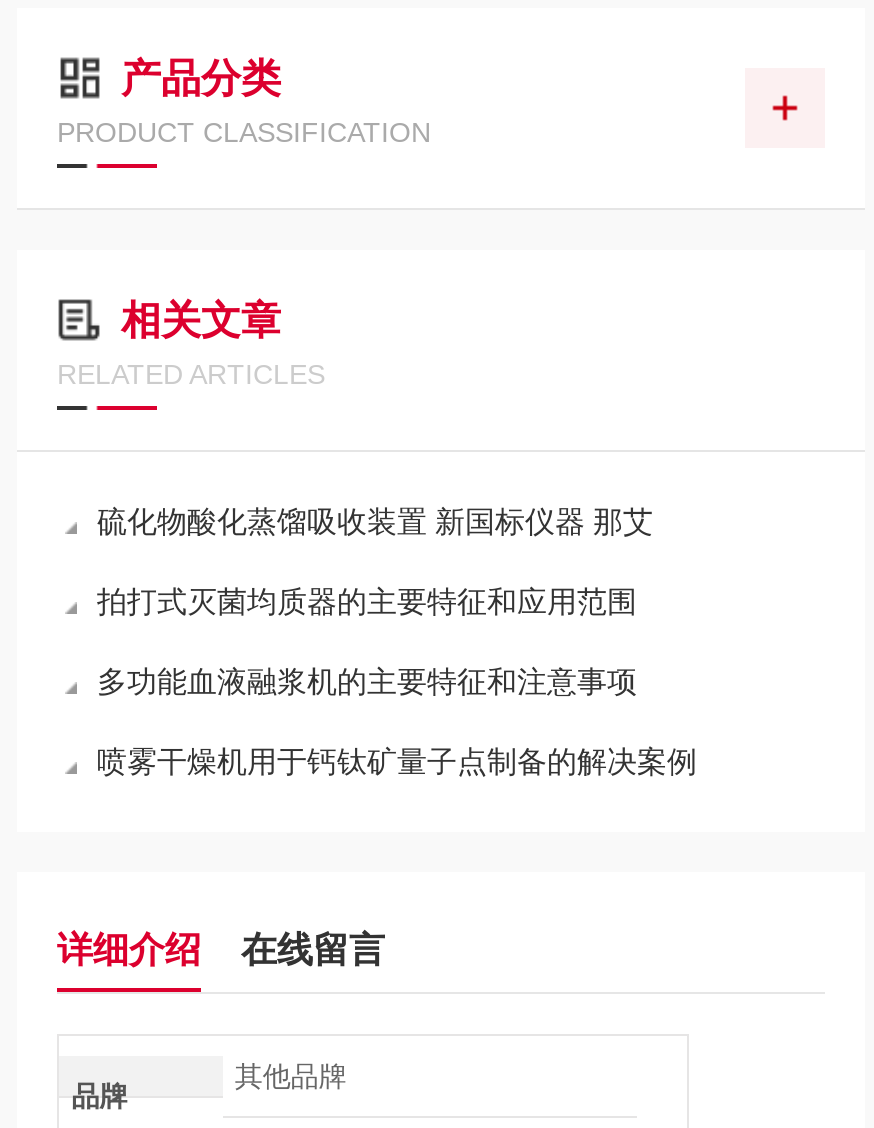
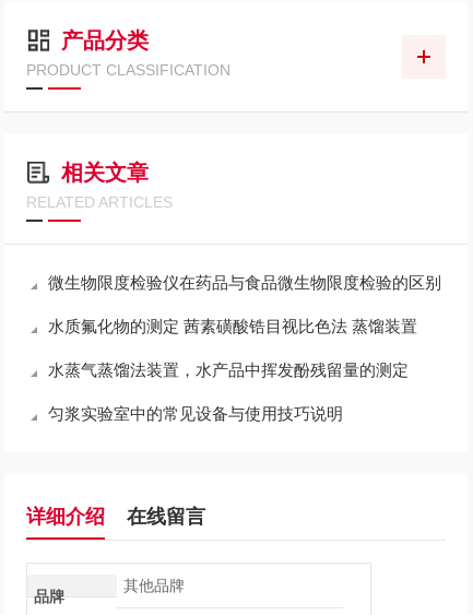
[97,504,653,538] 硫化物酸化蒸馏吸收装置 新国标仪器 那艾 -> [48,273,441,292] 微生物限度检验仪在药品与食品微生物限度检验的区别
[97,584,637,618] 拍打式灭菌均质器的主要特征和应用范围 -> [48,317,417,335] 水质氟化物的测定 茜素磺酸锆目视比色法 蒸馏装置
[97,664,637,698] 多功能血液融浆机的主要特征和注意事项 -> [48,360,409,379] 水蒸气蒸馏法装置，水产品中挥发酚残留量的测定
[97,744,697,778] 喷雾干燥机用于钙钛矿量子点制备的解决案例 -> [48,404,343,423] 匀浆实验室中的常见设备与使用技巧说明

